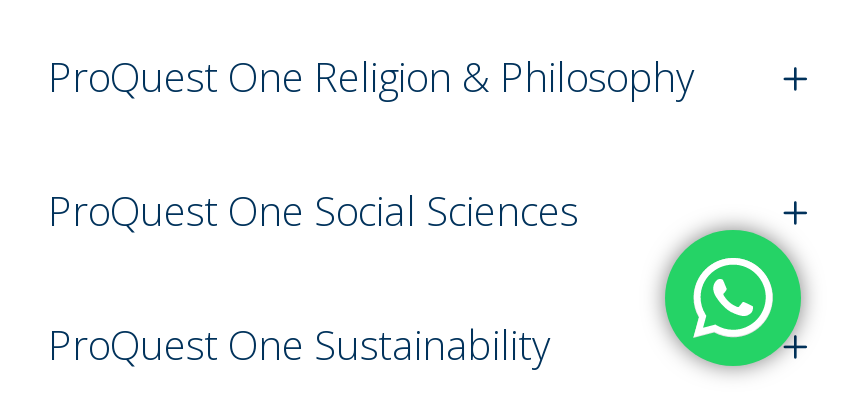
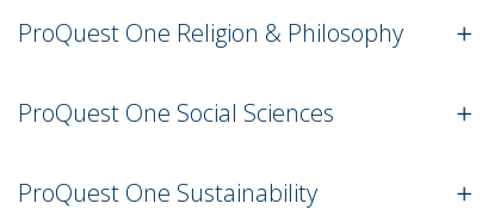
[657,222,809,374] [image] -> none

